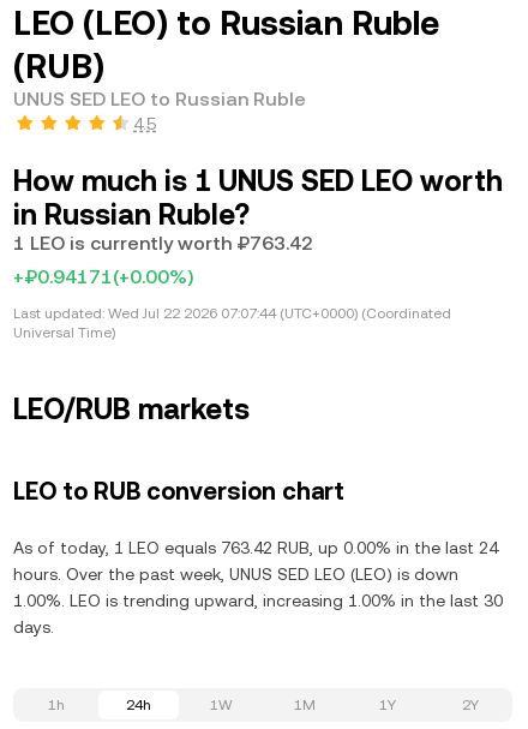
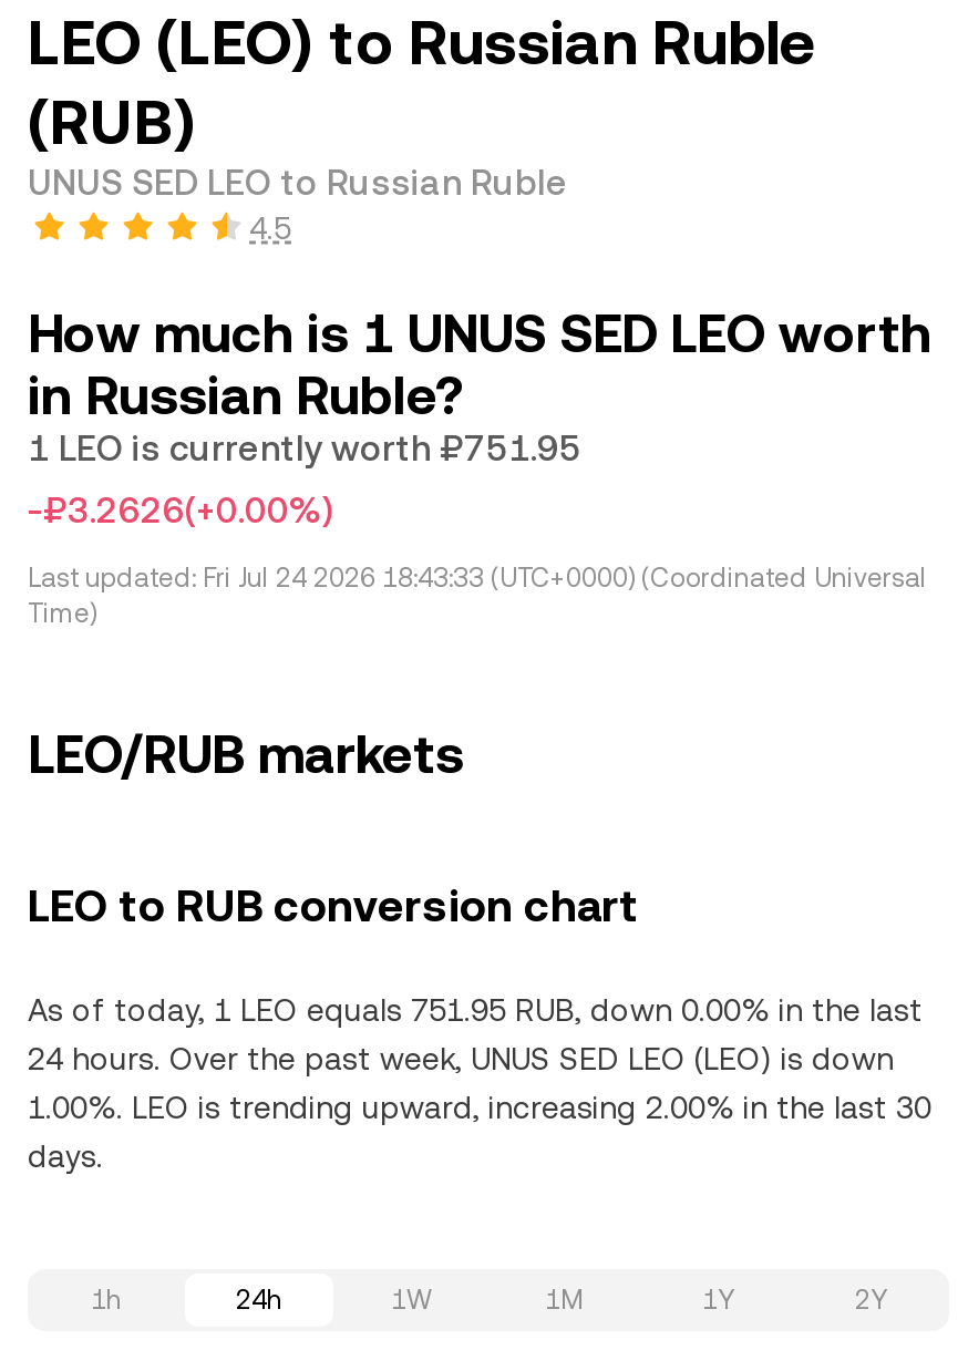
[13,232,313,255] 1 LEO is currently worth ₽763.42 -> [28,427,581,470] 1 LEO is currently worth ₽751.95
[13,265,193,288] +₽0.94171(+0.00%) -> [28,489,333,532] -₽3.2626(+0.00%)
[13,305,451,341] Last updated: Wed Jul 22 2026 07:07:44 (UTC+0000) (Coordinated | Universal Time) -> [28,563,927,629] Last updated: Fri Jul 24 2026 18:43:33 (UTC+0000) (Coordinated Universal | Time)
[13,538,503,610] As of today, 1 LEO equals 763.42 RUB, up 0.00% in the last 24 | hours. Over the past week, UNUS SED LEO (LEO) is down | 1.00%. LEO is trending upward, increasing 1.00% in the last 30 -> [28,992,931,1125] As of today, 1 LEO equals 751.95 RUB, down 0.00% in the last | 24 hours. Over the past week, UNUS SED LEO (LEO) is down | 1.00%. LEO is trending upward, increasing 2.00% in the last 30

